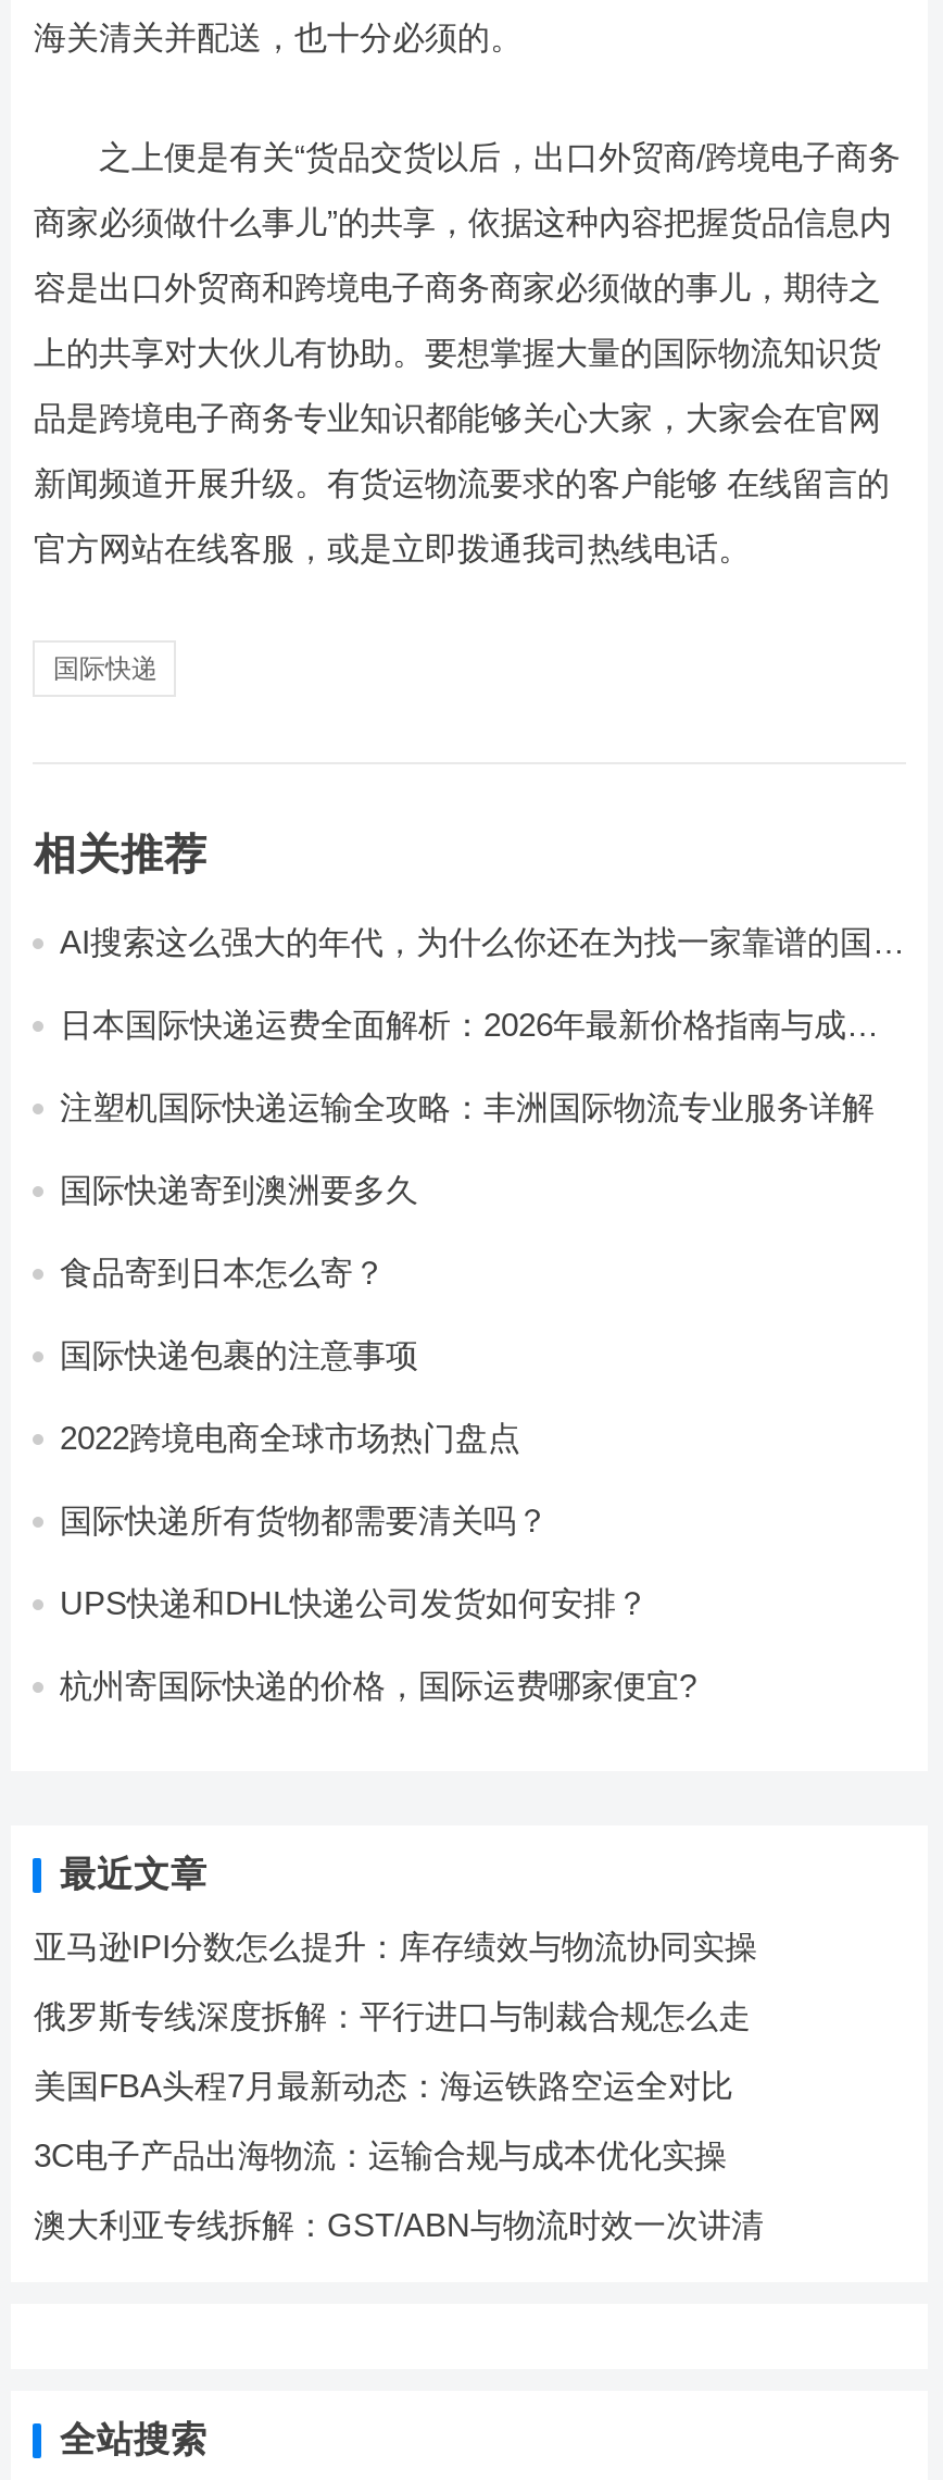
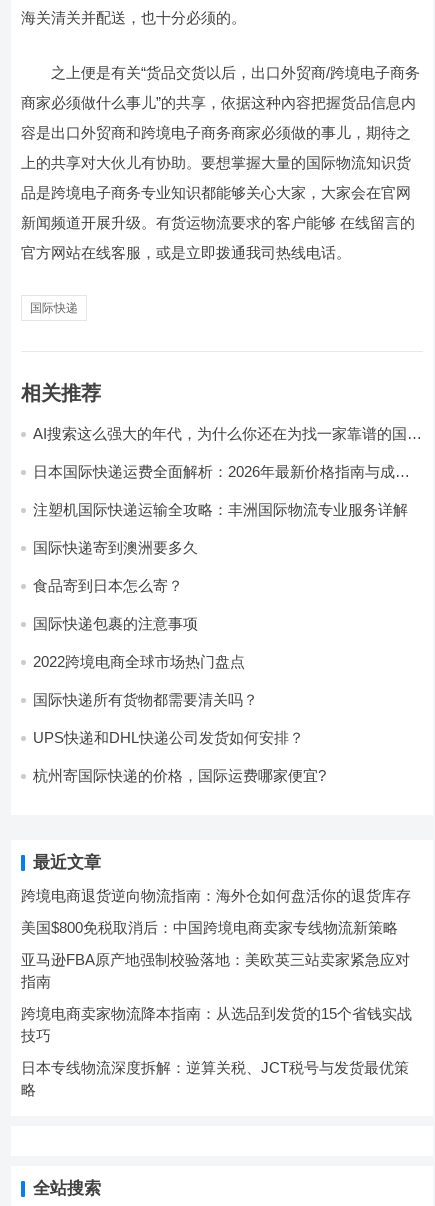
[33,1928,757,1965] 亚马逊IPI分数怎么提升：库存绩效与物流协同实操 -> [21,887,411,904] 跨境电商退货逆向物流指南：海外仓如何盘活你的退货库存
[33,1997,750,2034] 俄罗斯专线深度拆解：平行进口与制裁合规怎么走 -> [21,919,398,936] 美国$800免税取消后：中国跨境电商卖家专线物流新策略
[33,2067,733,2104] 美国FBA头程7月最新动态：海运铁路空运全对比 -> [21,951,410,990] 亚马逊FBA原产地强制校验落地：美欧英三站卖家紧急应对 | 指南
[33,2136,727,2173] 3C电子产品出海物流：运输合规与成本优化实操 -> [21,1005,412,1044] 跨境电商卖家物流降本指南：从选品到发货的15个省钱实战 | 技巧
[33,2206,764,2243] 澳大利亚专线拆解：GST/ABN与物流时效一次讲清 -> [21,1059,409,1098] 日本专线物流深度拆解：逆算关税、JCT税号与发货最优策 | 略

